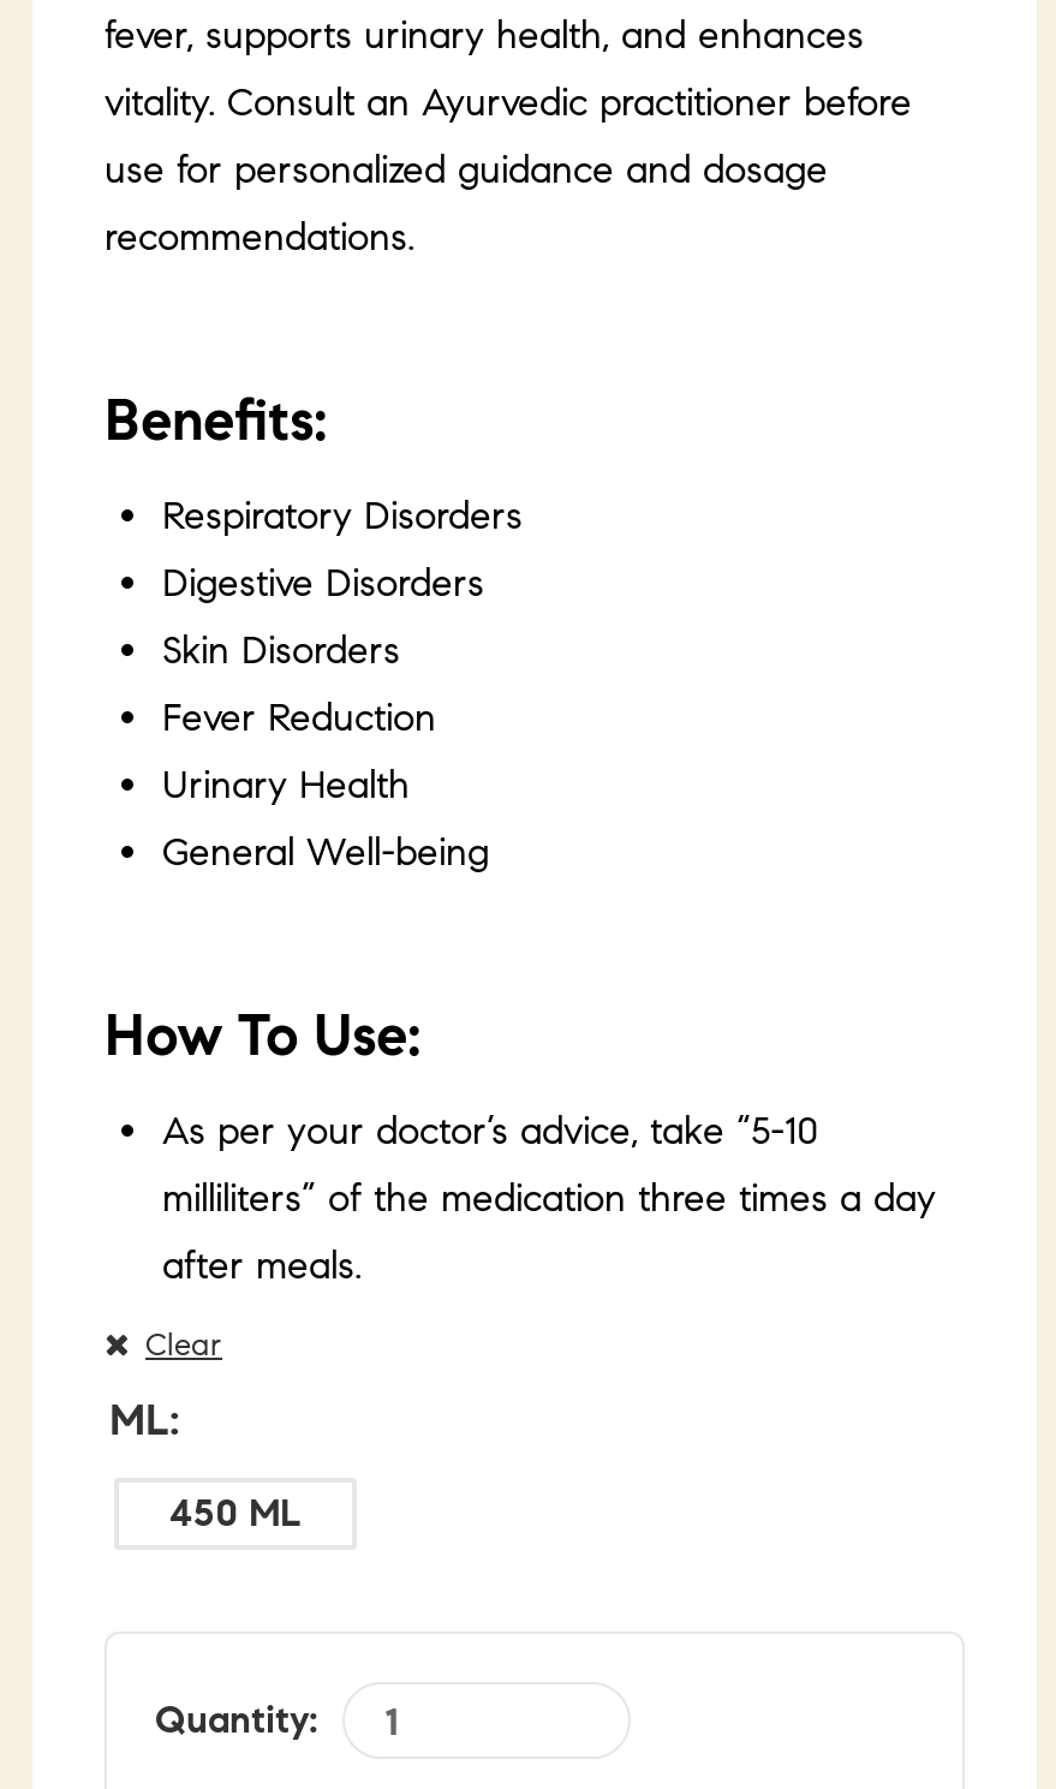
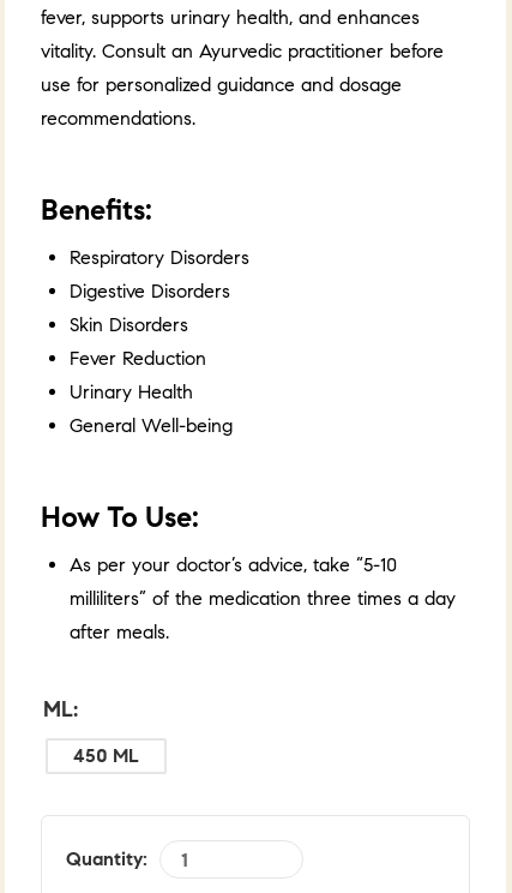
[145,1326,222,1365] Clear -> none

